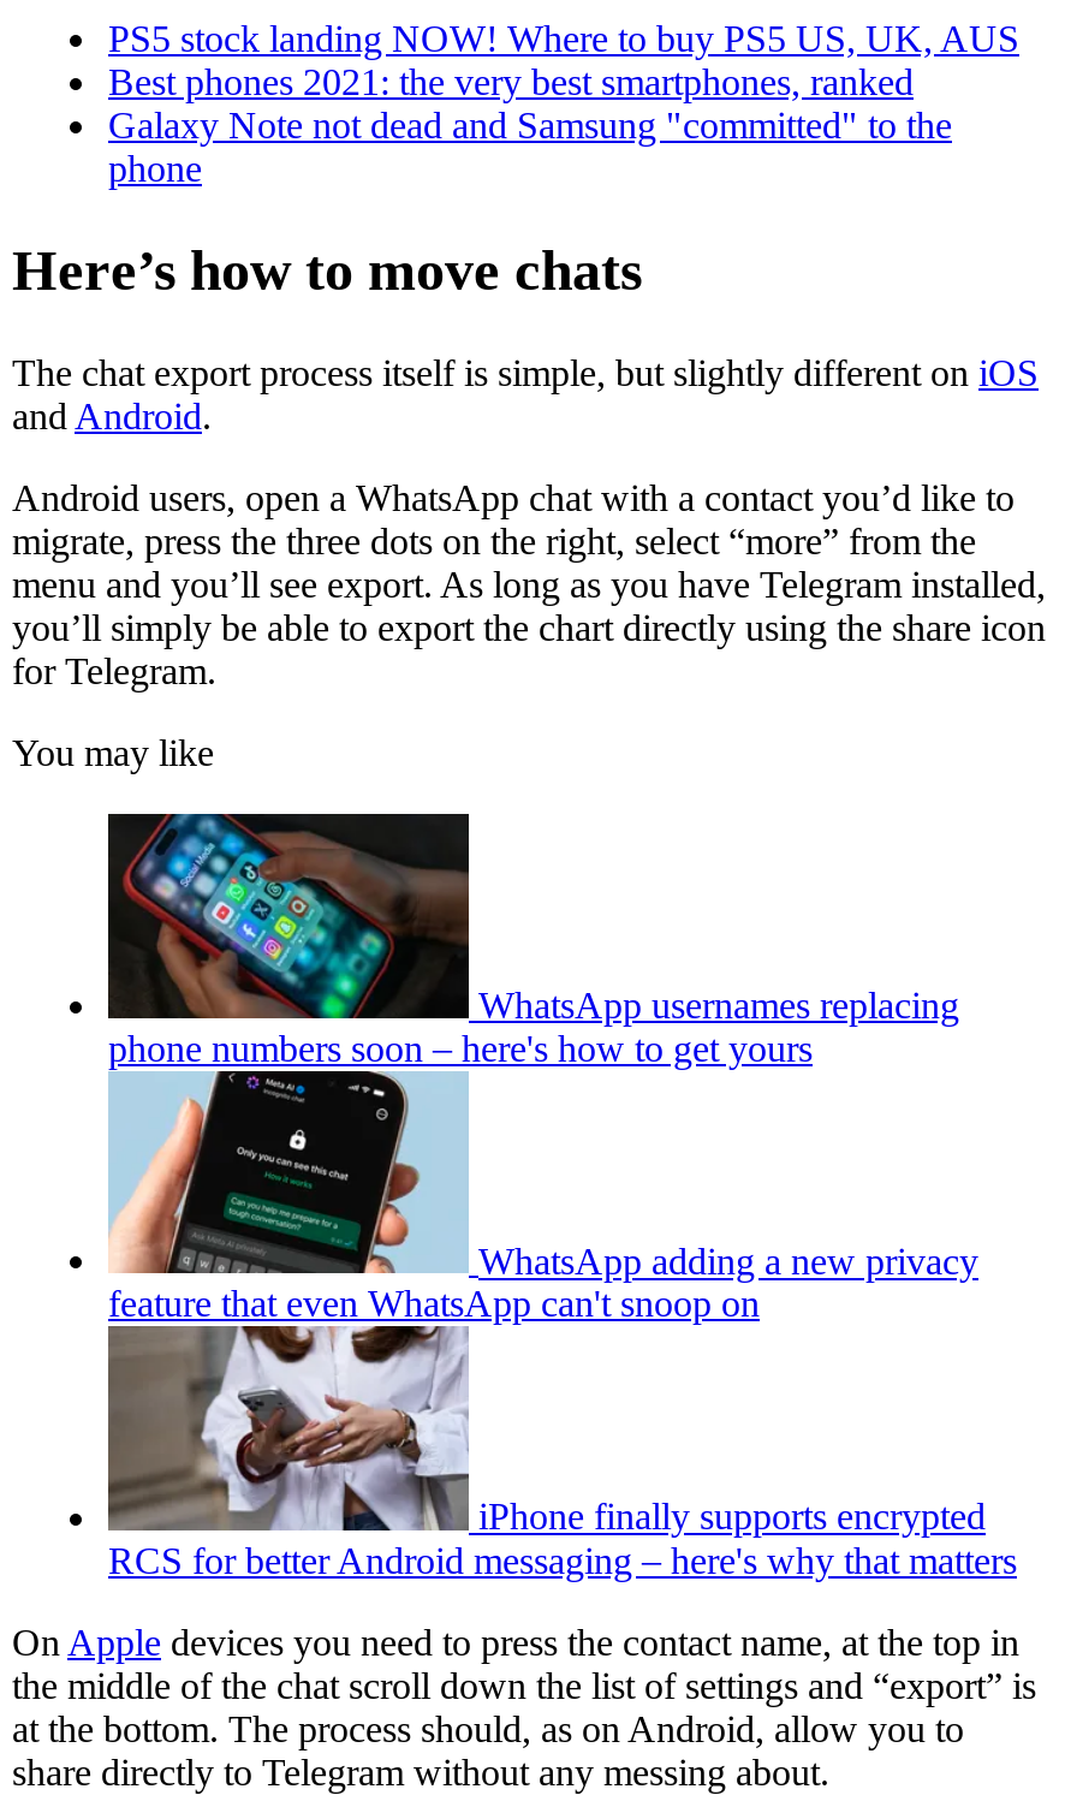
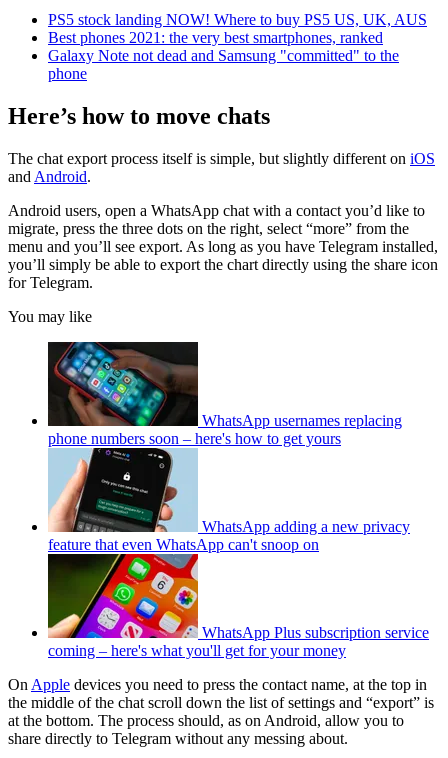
[106,1330,1017,1581] [image] | iPhone finally supports encrypted | RCS for better Android messaging – here's why that matters -> [48,555,429,659] [image] | WhatsApp Plus subscription service | coming – here's what you'll get for your money

